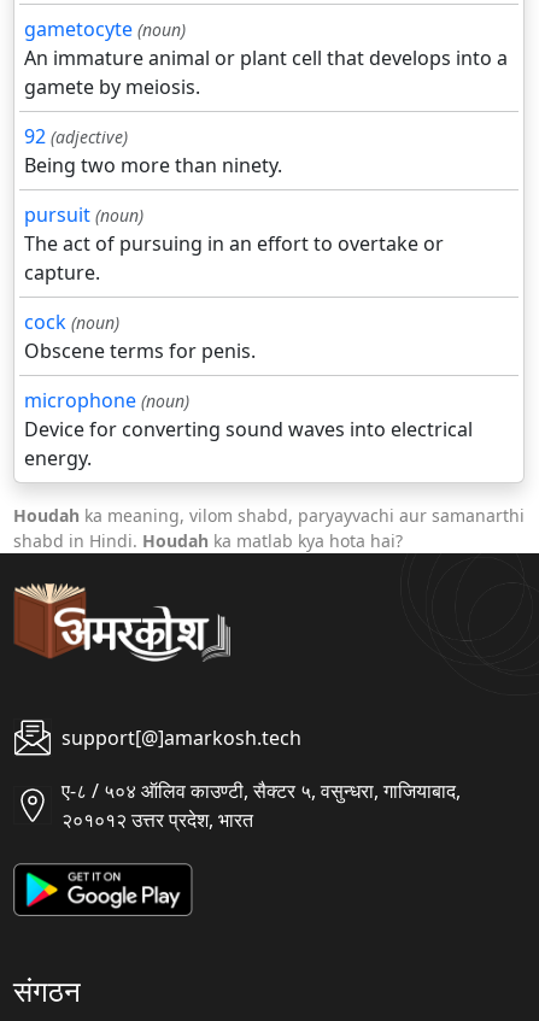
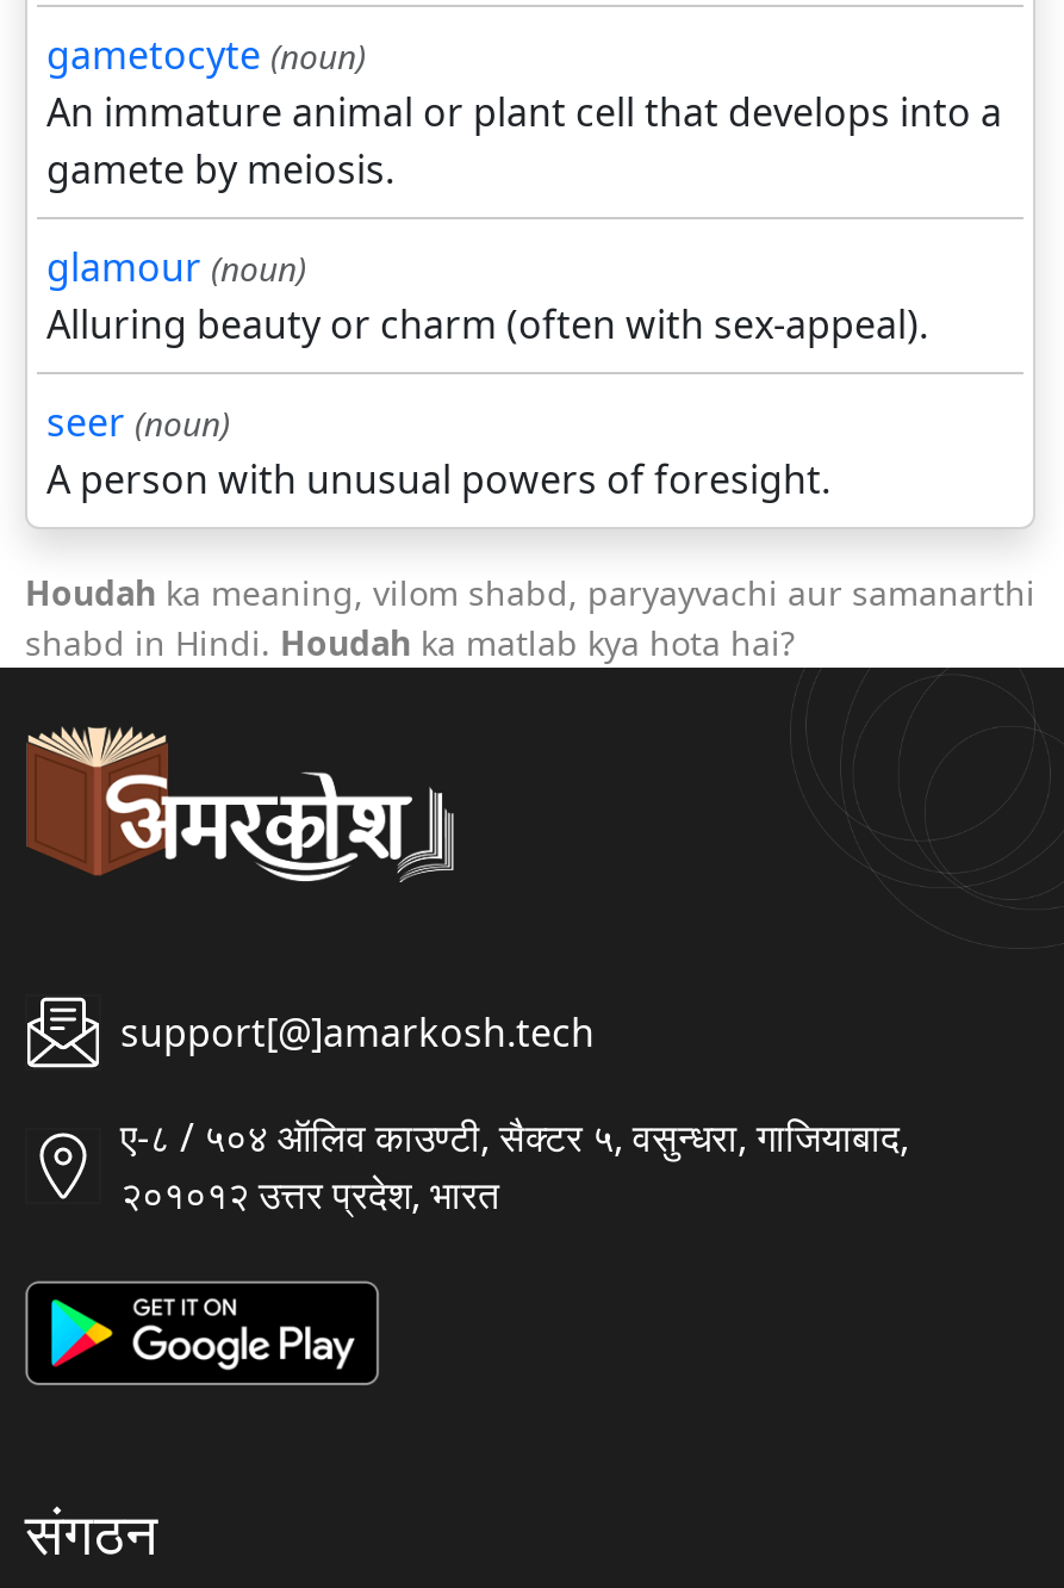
[24,123,473,472] 92 (adjective) | Being two more than ninety. | pursuit (noun) | The act of pursuing in an effort to overtake or | capture. | cock (noun) | Obscene terms for penis. | microphone (noun) | Device for converting sound waves into electrical | energy. -> [46,241,928,506] glamour (noun) | Alluring beauty or charm (often with sex-appeal). | seer (noun) | A person with unusual powers of foresight.

